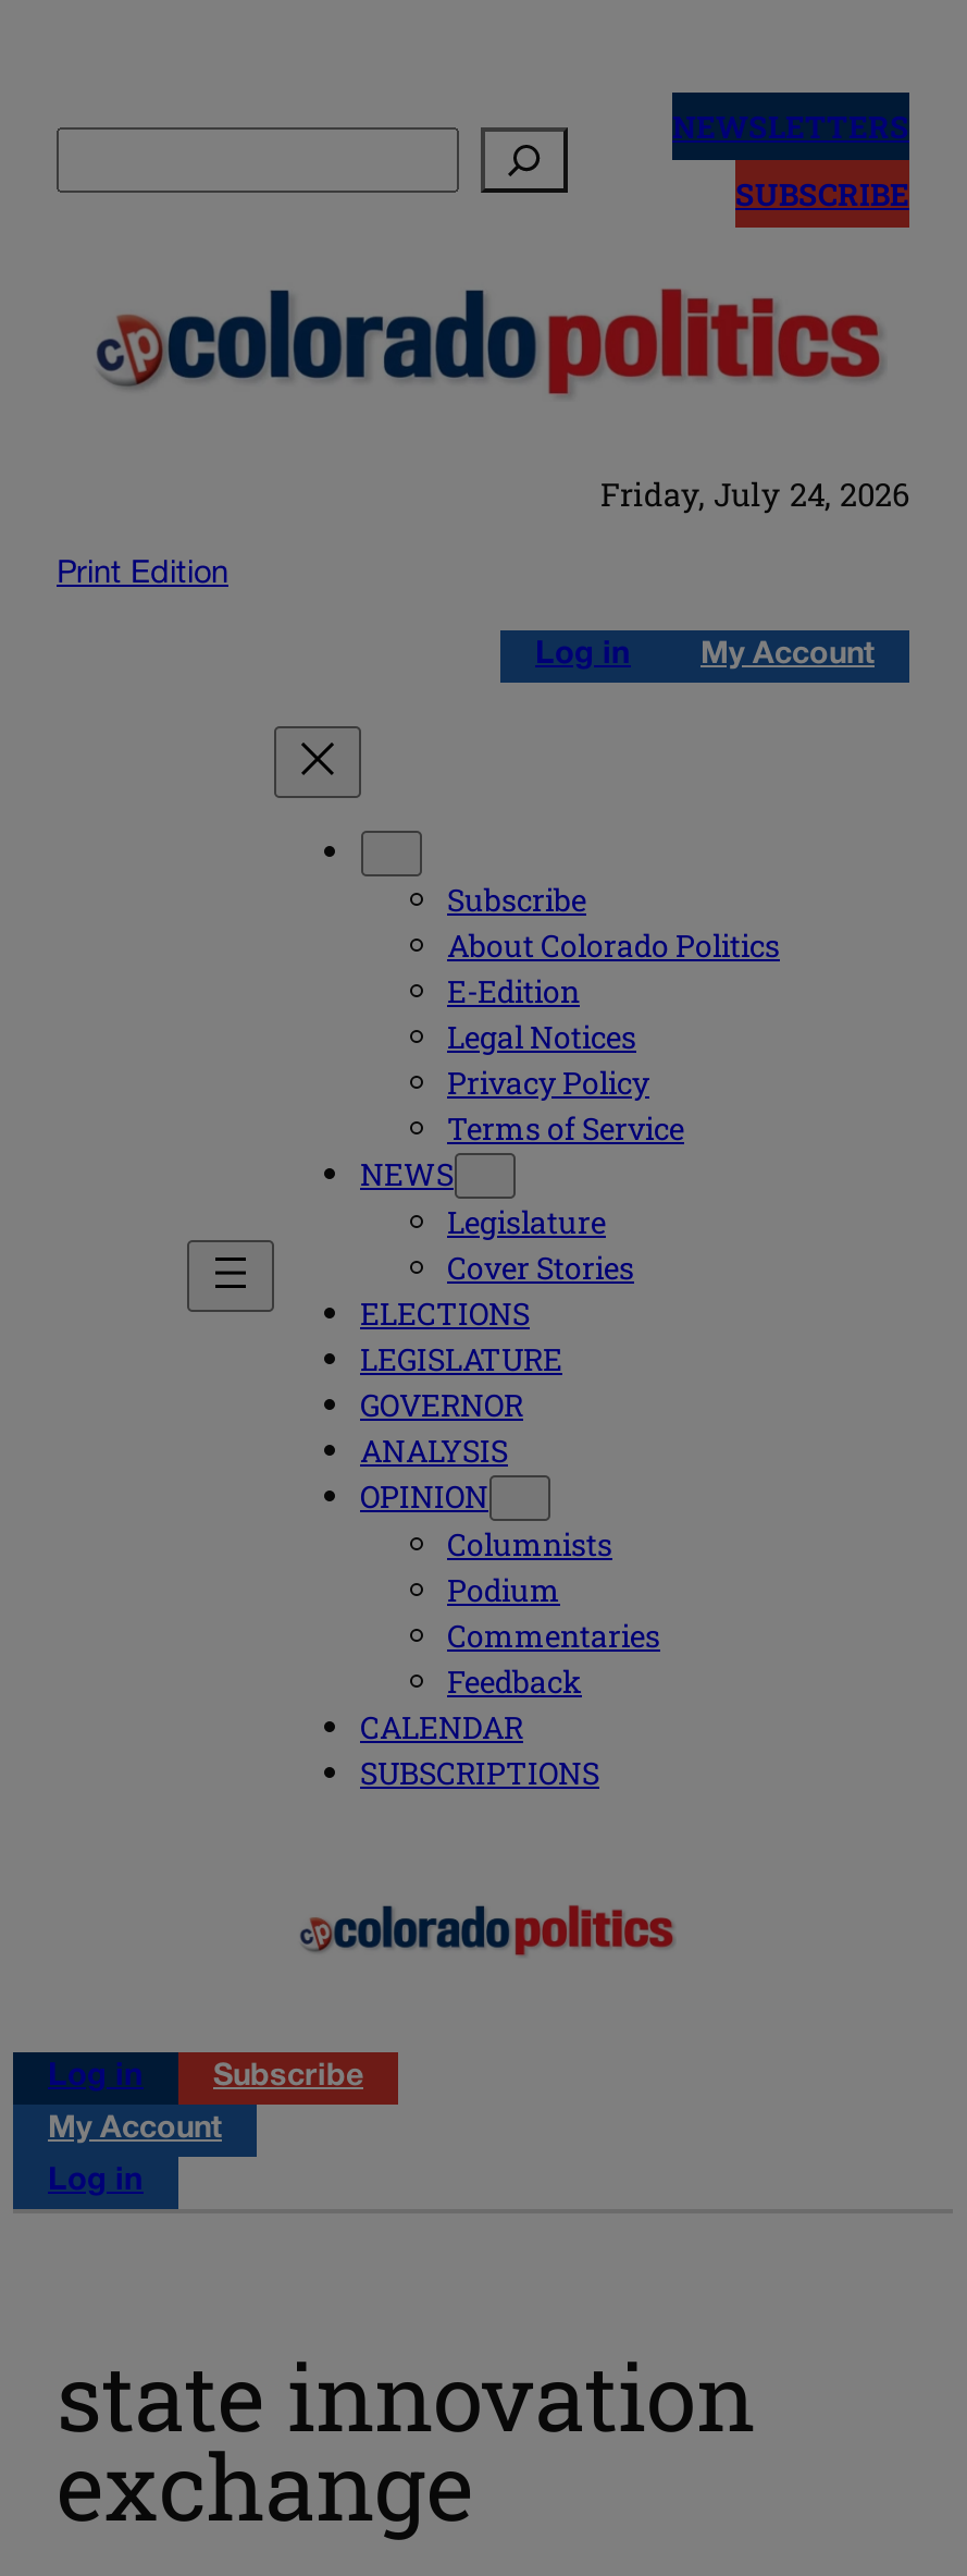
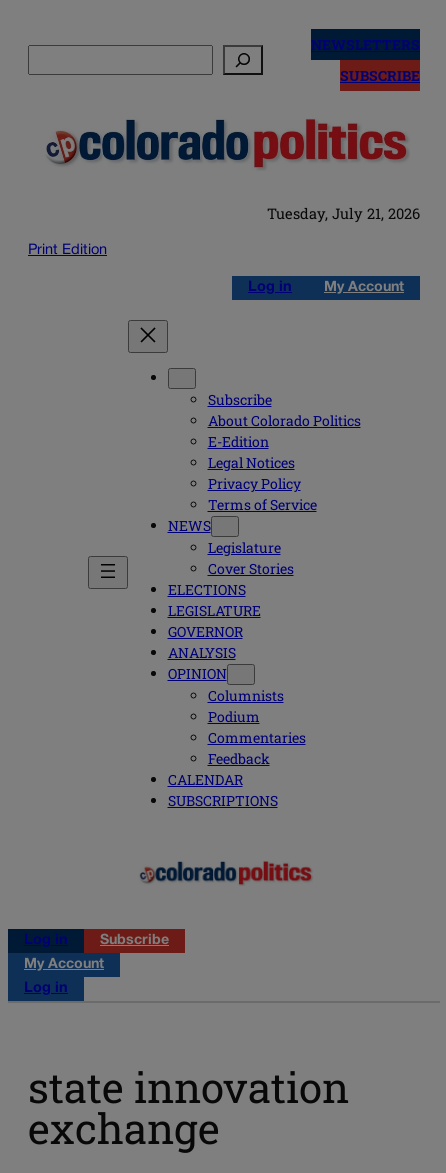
[600,474,909,515] Friday, July 24, 2026 -> [267,204,420,223] Tuesday, July 21, 2026

